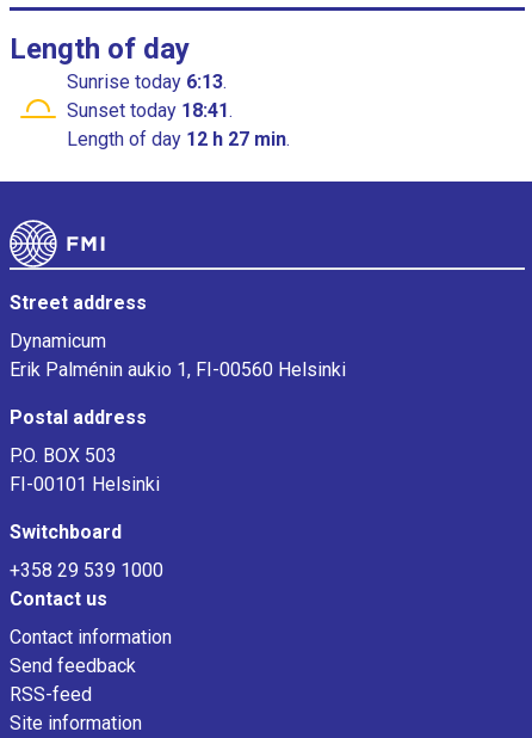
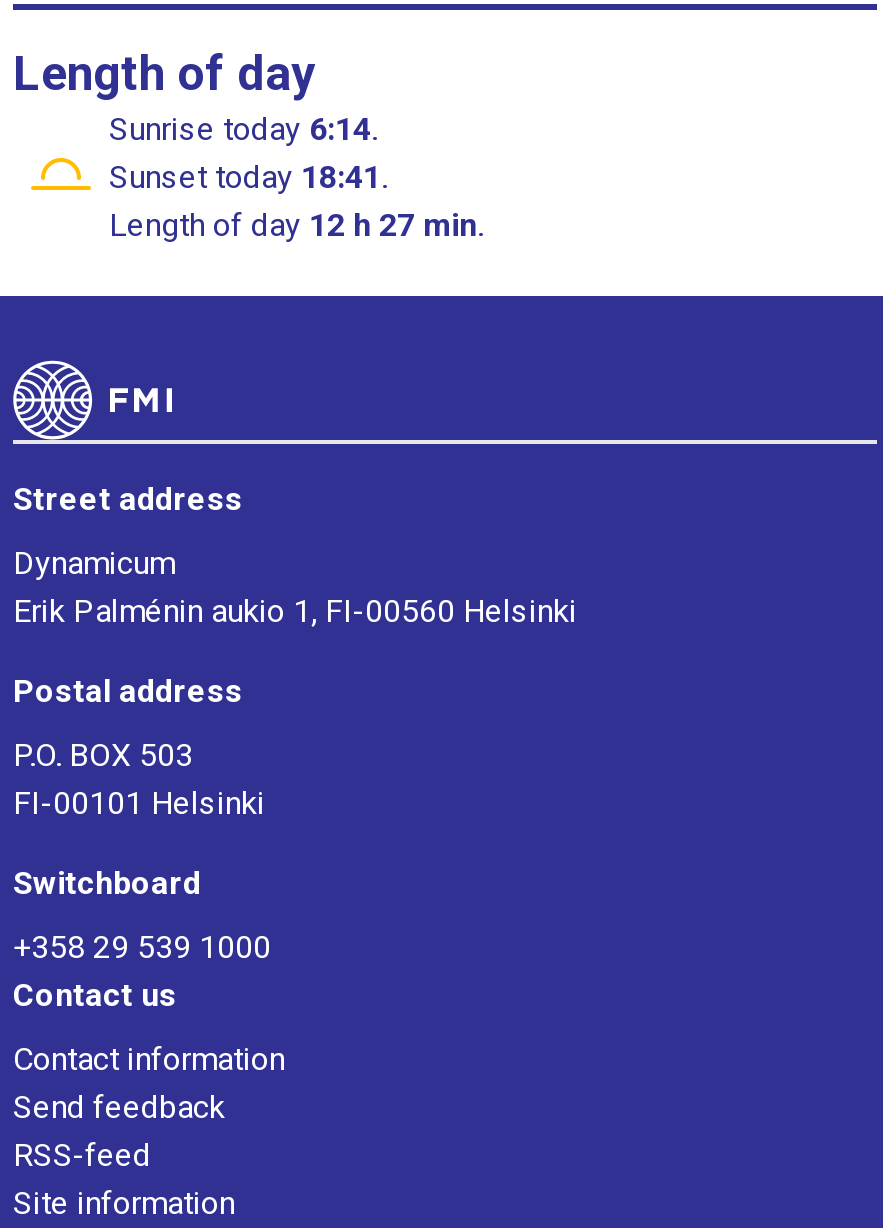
[67,70,231,93] Sunrise today 6:13. -> [109,110,385,148] Sunrise today 6:14.

